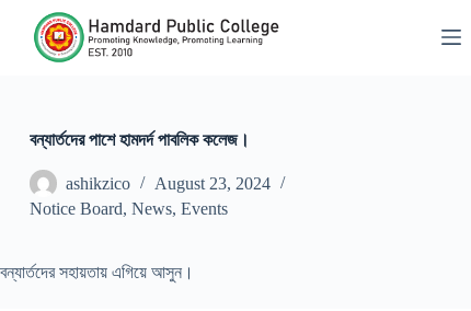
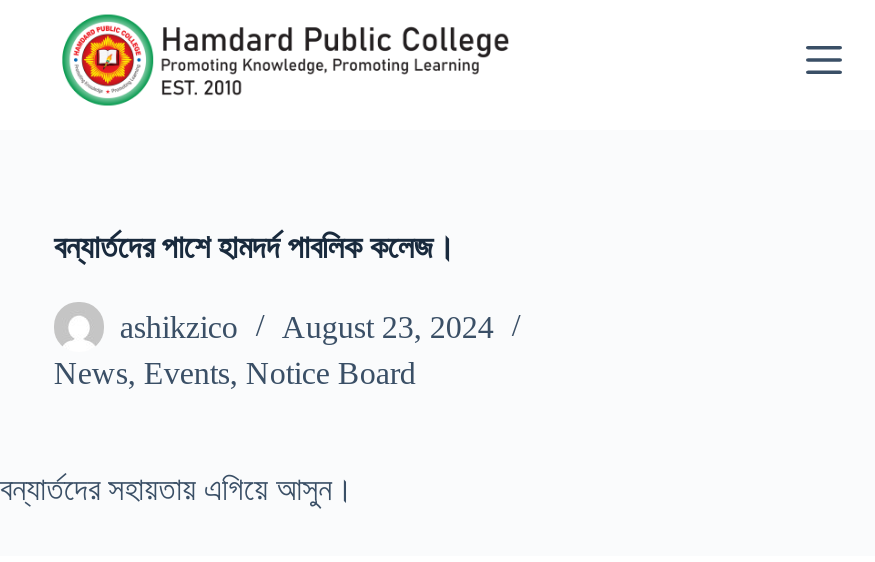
[29,199,228,218] Notice Board, News, Events -> [54,356,416,390] News, Events, Notice Board

